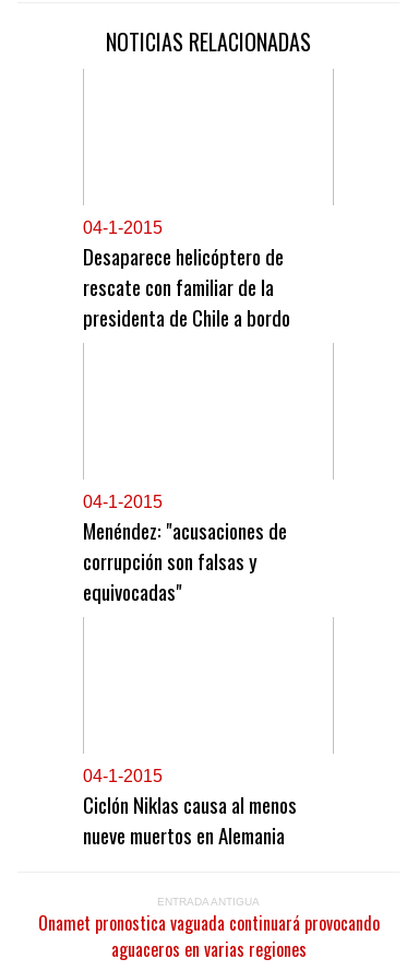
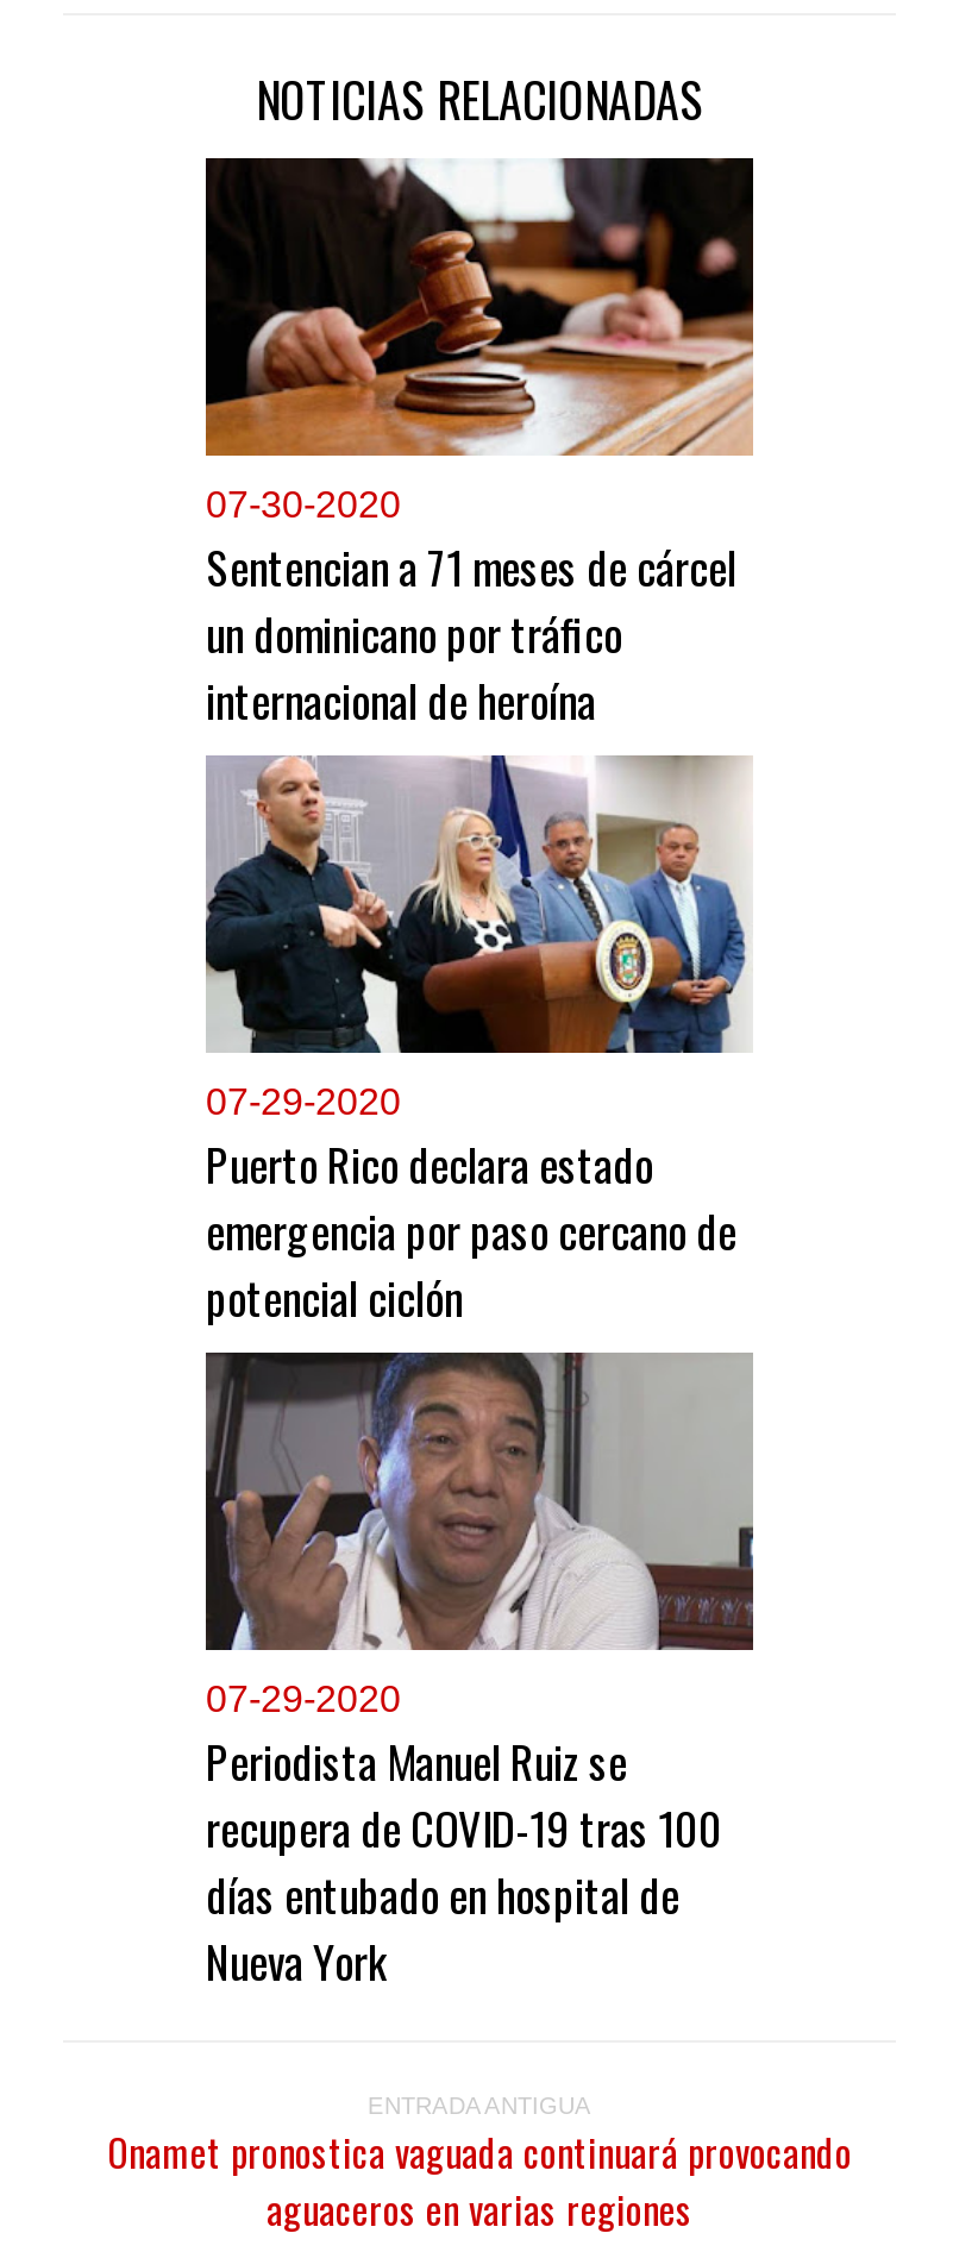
none -> [203,156,755,458] [image]
none -> [203,753,748,1055] [image]
none -> [203,1353,755,1652] [image]
[83,218,290,332] 04-1-2015 | Desaparece helicóptero de | rescate con familiar de la | presidenta de Chile a bordo -> [206,484,736,732] 07-30-2020 | Sentencian a 71 meses de cárcel | un dominicano por tráfico | internacional de heroína
[83,493,287,606] 04-1-2015 | Menéndez: "acusaciones de | corrupción son falsas y | equivocadas" -> [206,1081,736,1329] 07-29-2020 | Puerto Rico declara estado | emergencia por paso cercano de | potencial ciclón
[83,767,297,850] 04-1-2015 | Ciclón Niklas causa al menos | nueve muertos en Alemania -> [206,1679,722,1993] 07-29-2020 | Periodista Manuel Ruiz se | recupera de COVID-19 tras 100 | días entubado en hospital de | Nueva York

